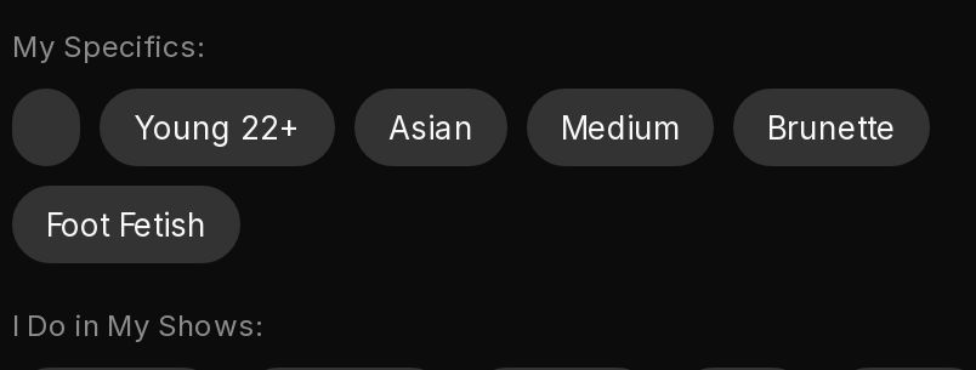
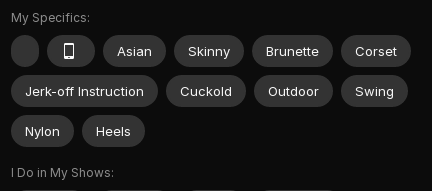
[134,107,301,146] Young 22+ -> none
[561,107,680,146] Medium -> [188,43,230,59] Skinny
[46,205,206,243] Foot Fetish -> [25,43,397,139] Corset | Jerk-off Instruction | Cuckold | Outdoor | Swing | Nylon | Heels

